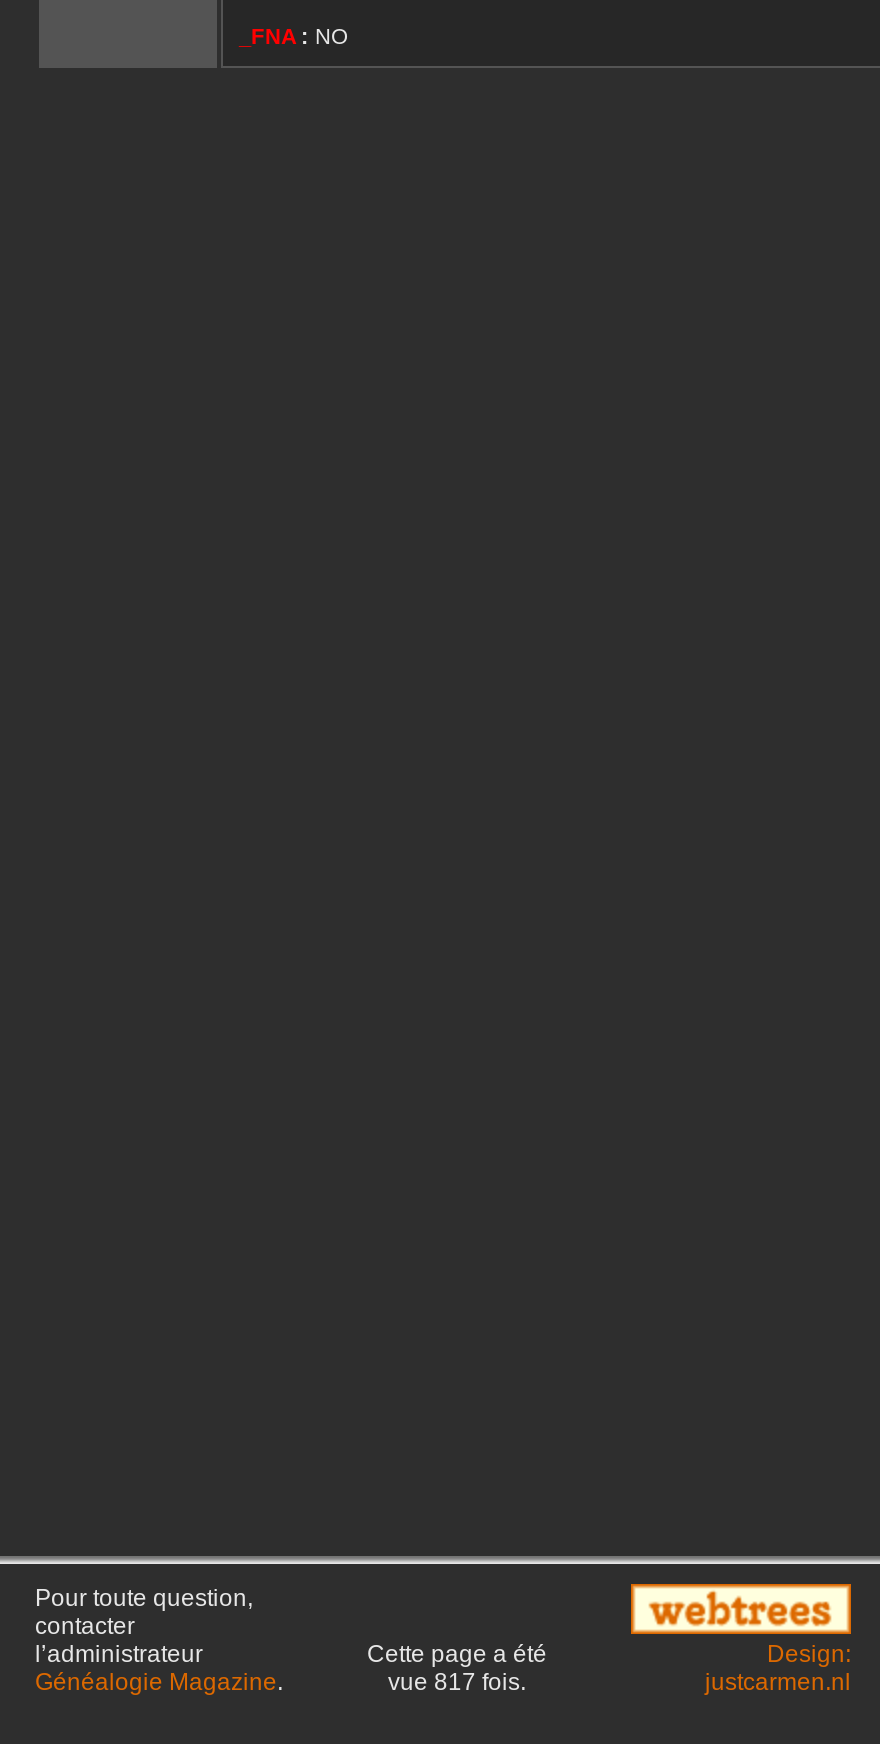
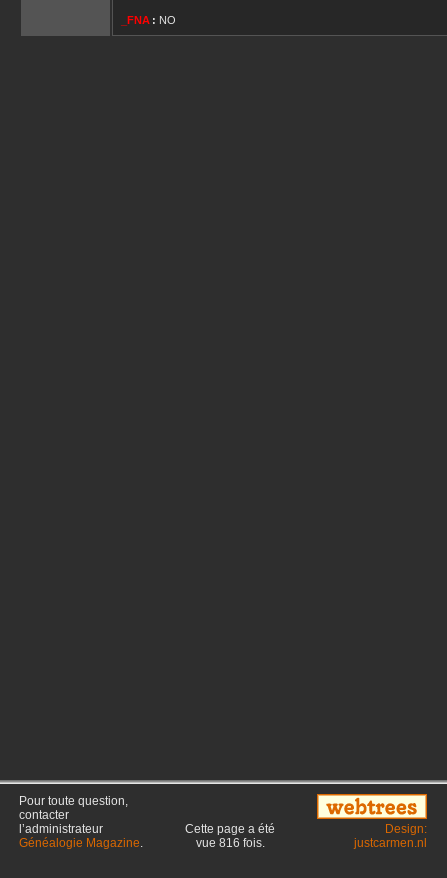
[388,1668,526,1696] vue 817 fois. -> [195,836,264,850] vue 816 fois.

